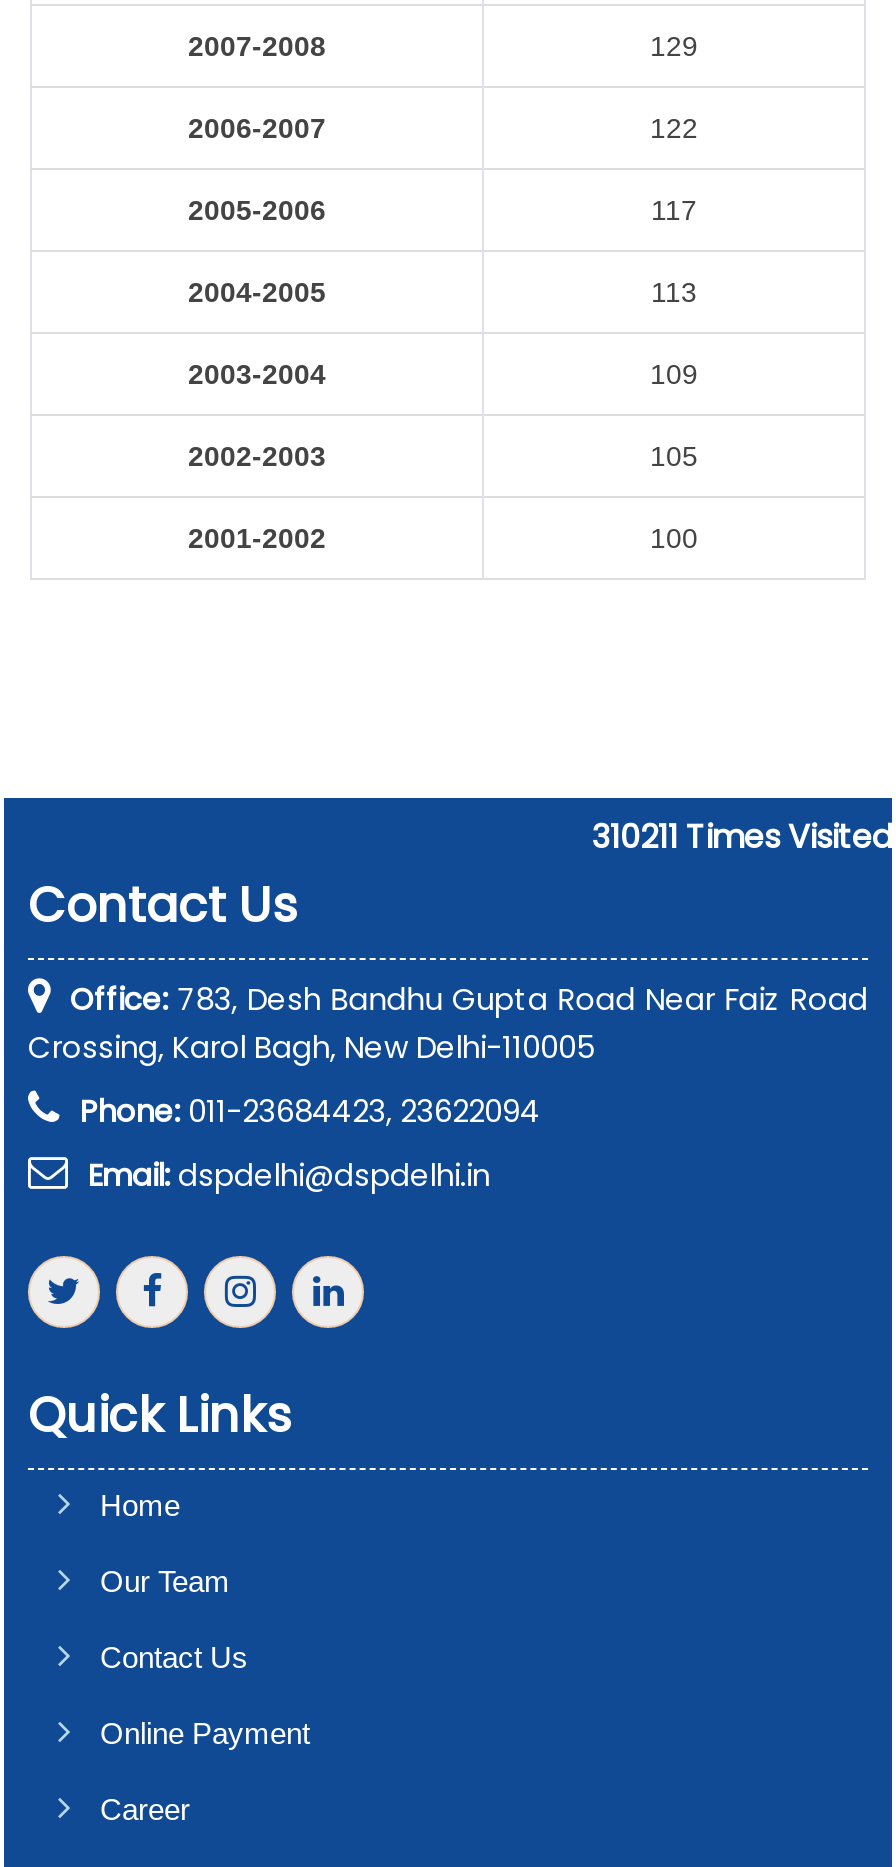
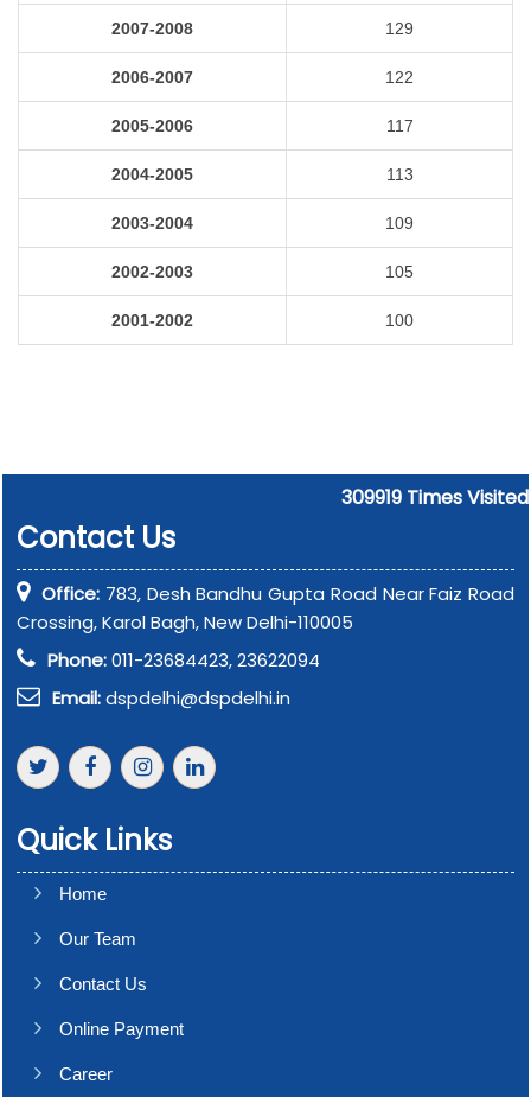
[592,814,892,860] 310211 Times Visited -> [341,484,529,511] 309919 Times Visited

